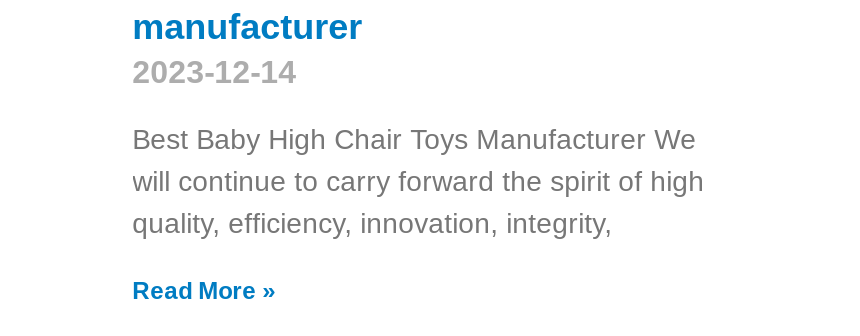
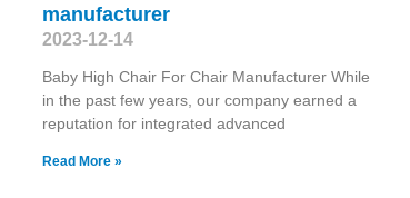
[132,123,704,239] Best Baby High Chair Toys Manufacturer We | will continue to carry forward the spirit of high | quality, efficiency, innovation, integrity, -> [42,68,370,133] Baby High Chair For Chair Manufacturer While | in the past few years, our company earned a | reputation for integrated advanced

